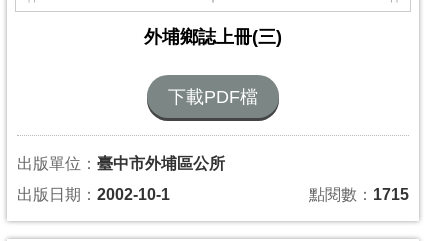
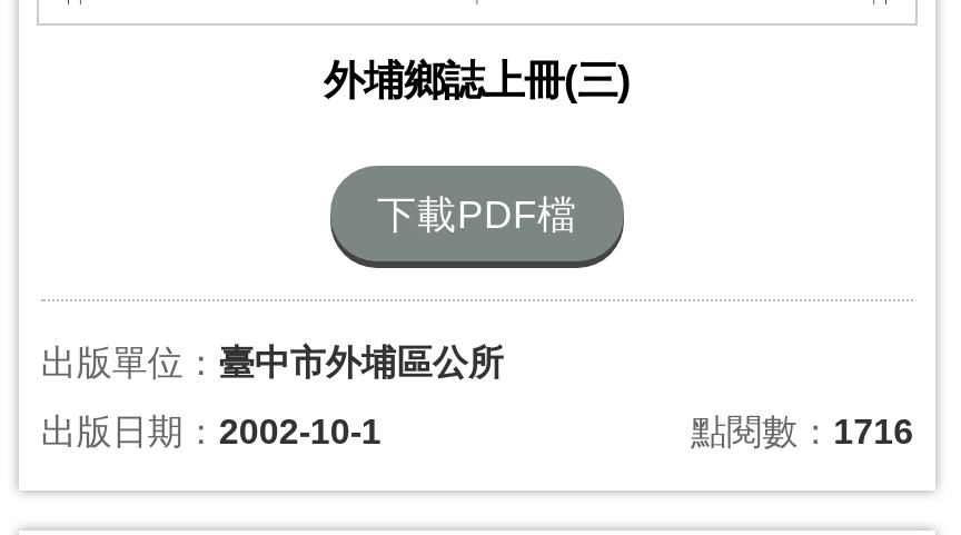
[309,186,409,203] 點閱數：1715 -> [691,412,913,450] 點閱數：1716

